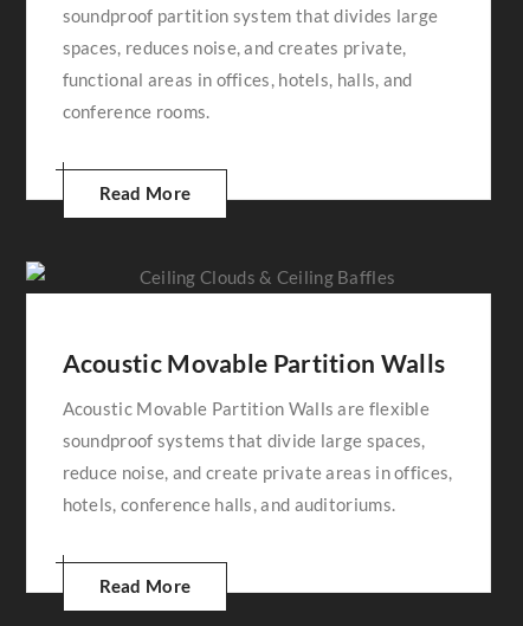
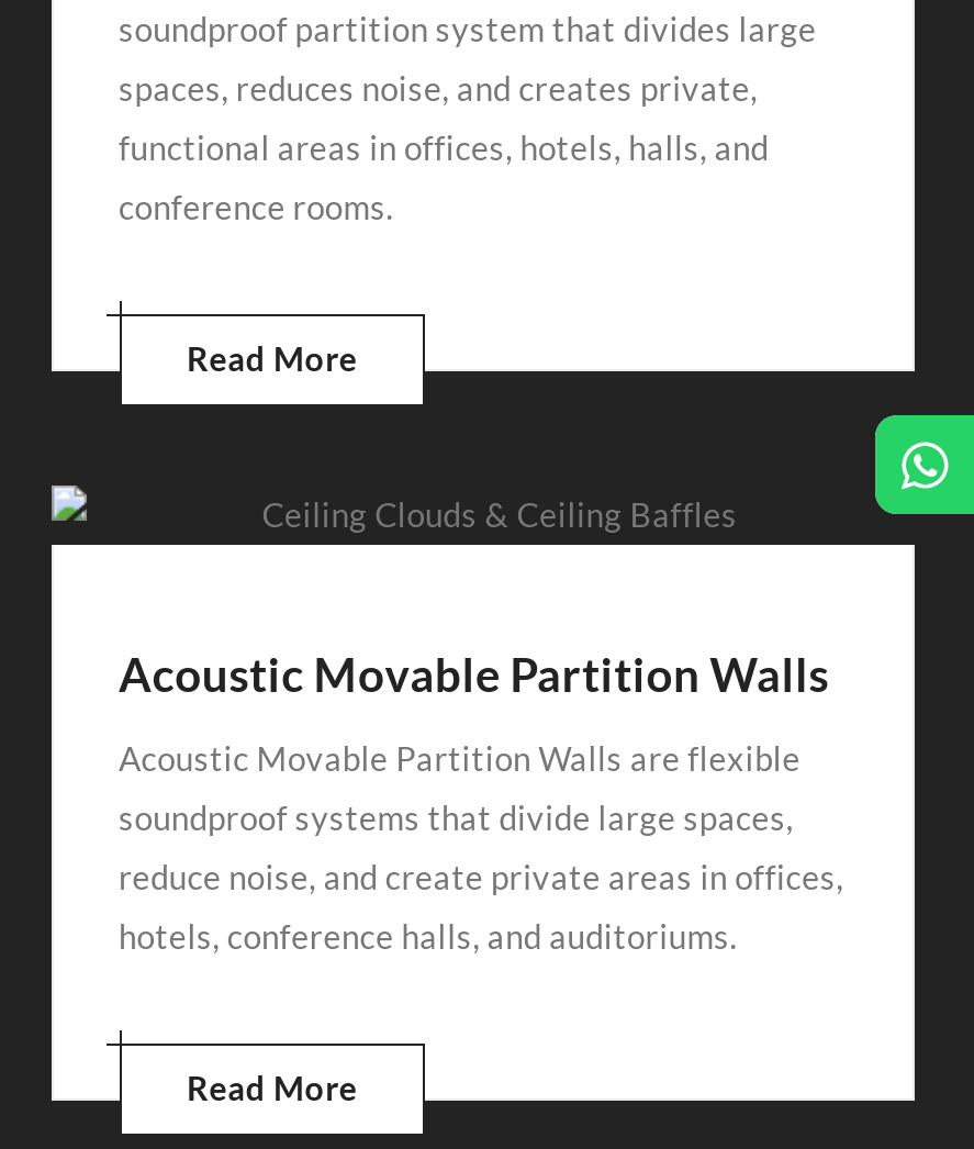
none -> [873,413,967,516] [image]

